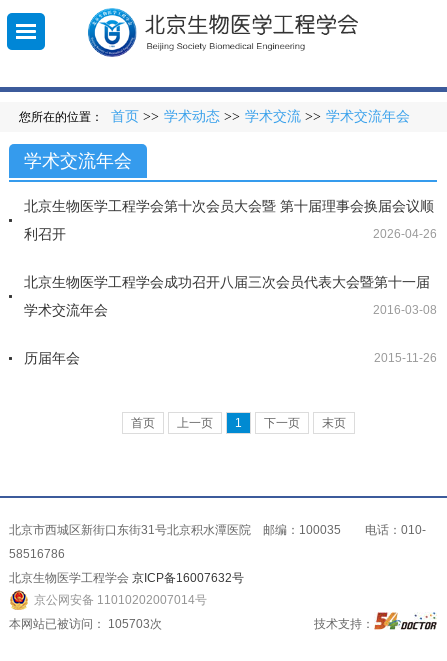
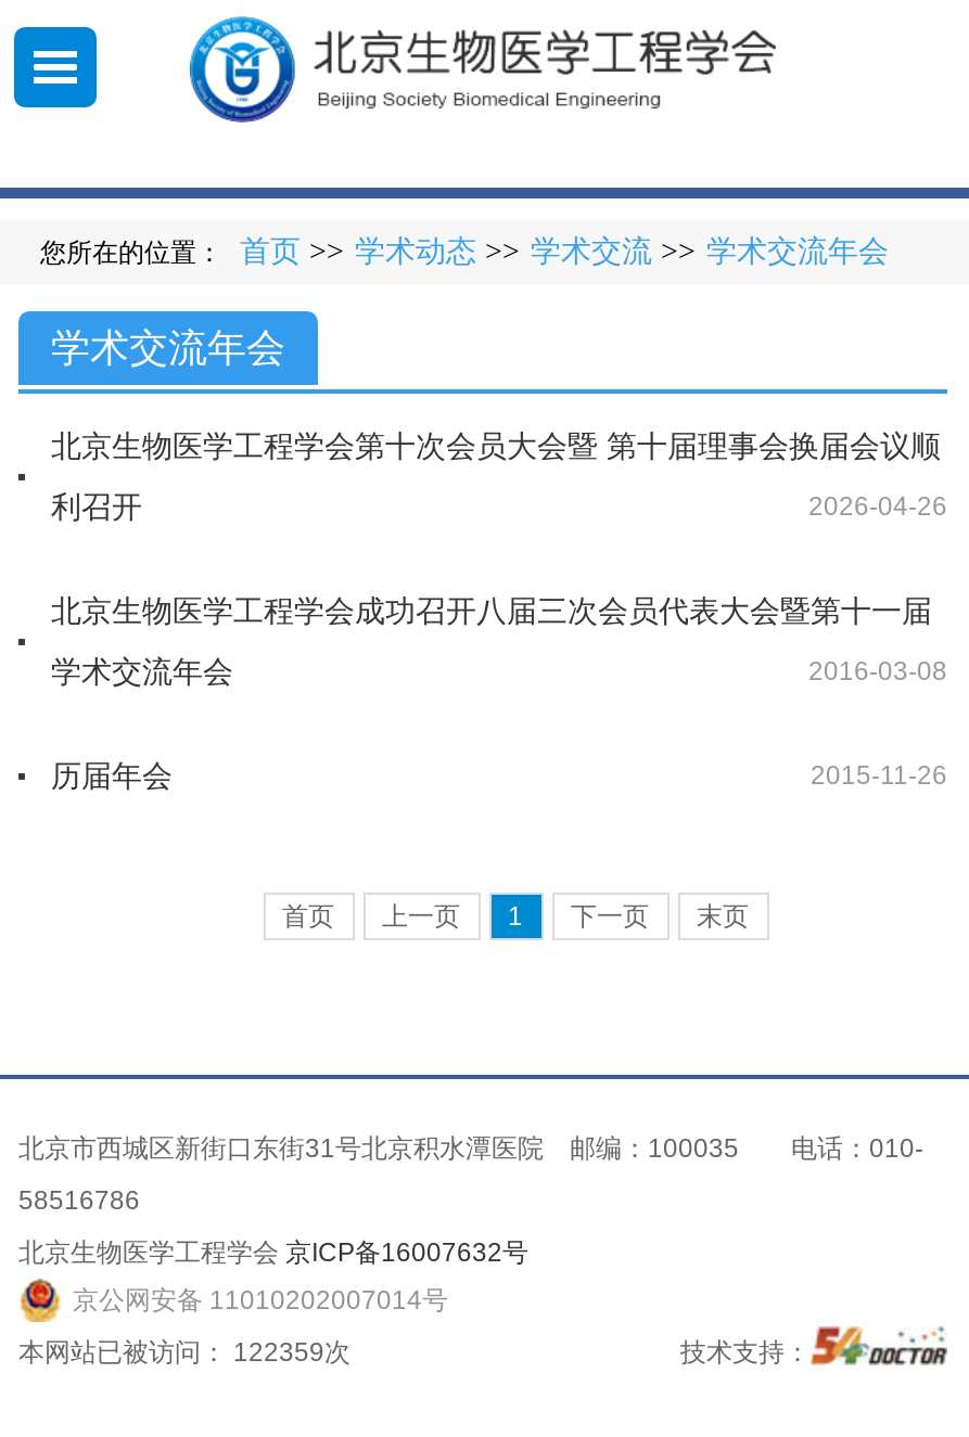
[9,617,162,631] 本网站已被访问：105703次 -> [18,1337,350,1367] 本网站已被访问：122359次

